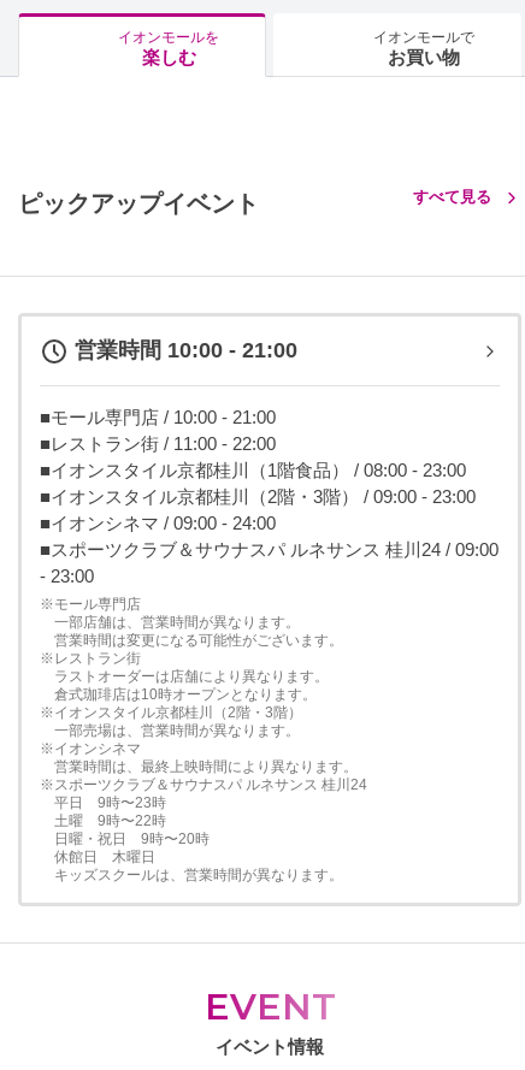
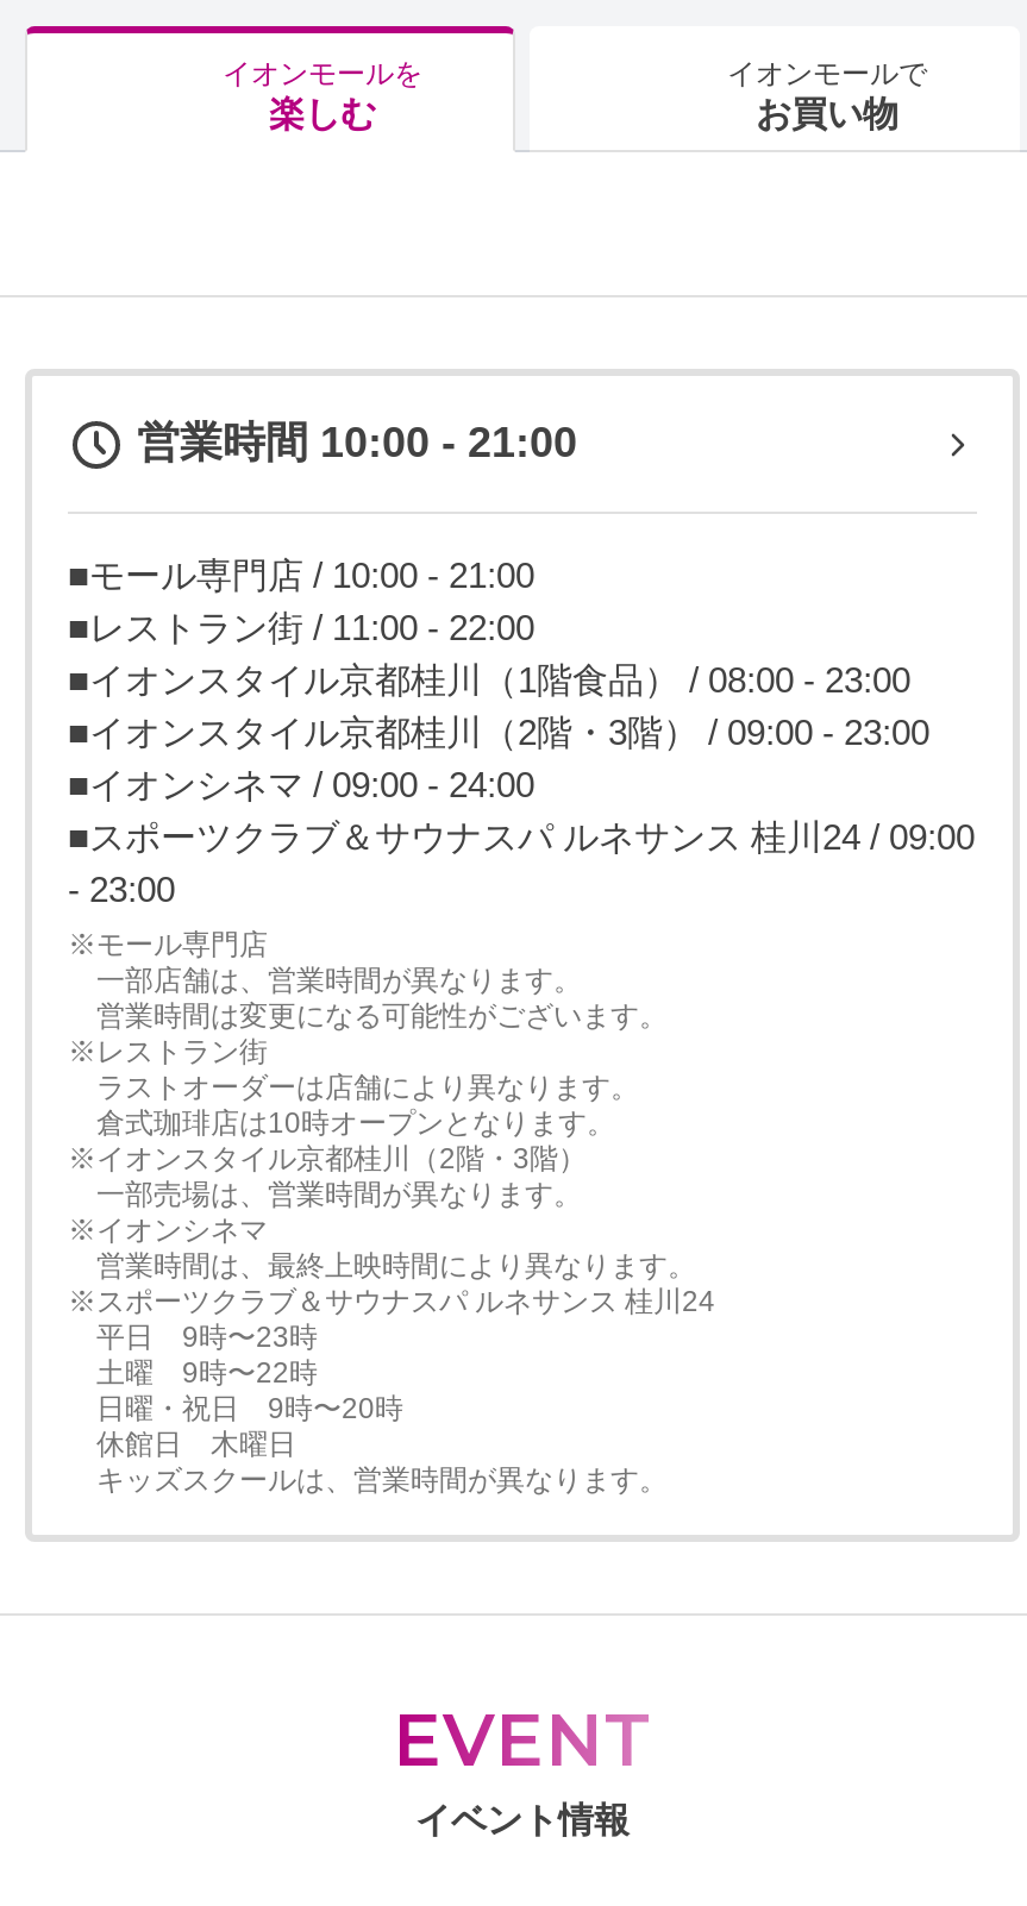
[18,188,491,217] ピックアップイベント | すべて見る -> none

